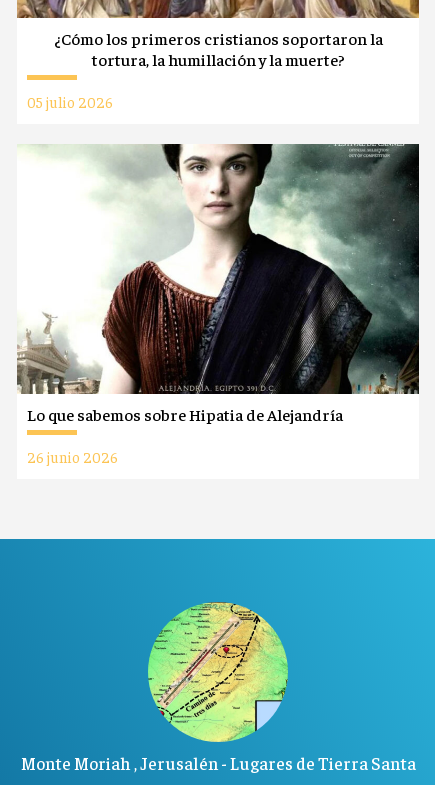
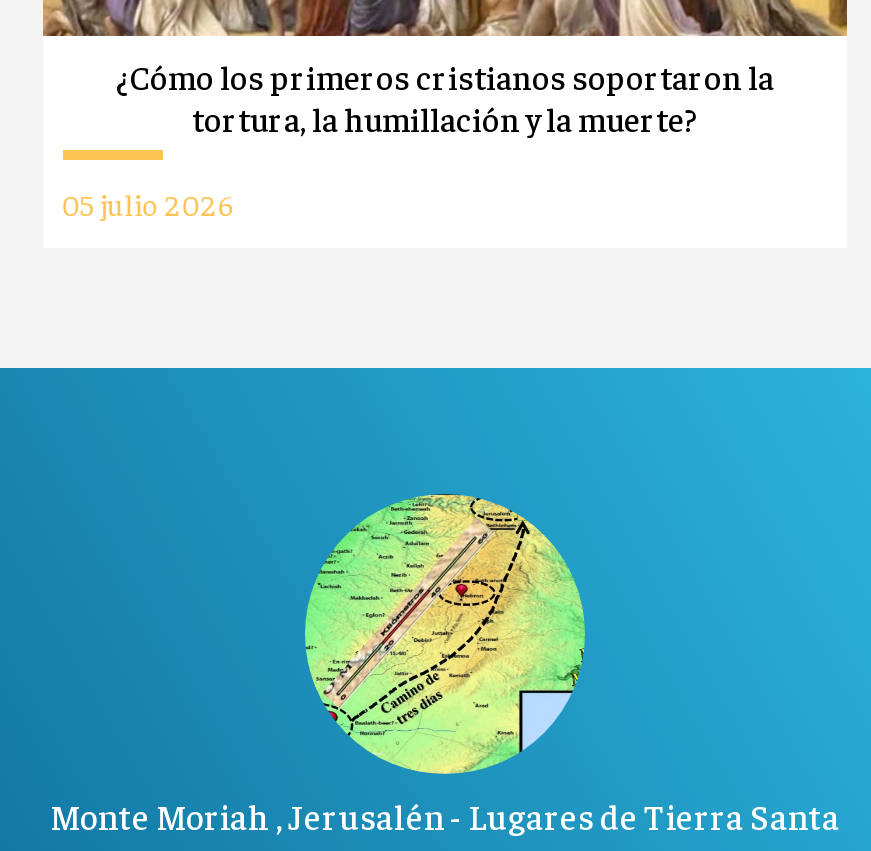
[16,143,420,466] [image] | Lo que sabemos sobre Hipatia de Alejandría | 26 junio 2026 -> none

